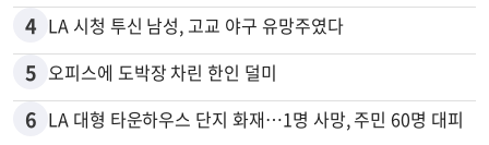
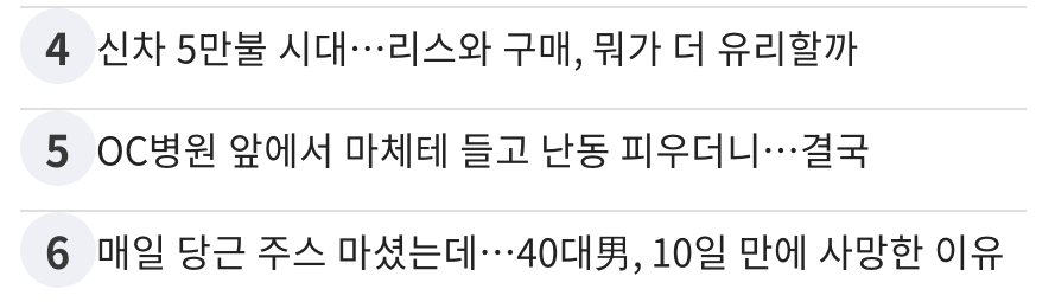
[25,10,343,40] 4 LA 시청 투신 남성, 고교 야구 유망주였다 -> [45,14,859,78] 4 신차 5만불 시대…리스와 구매, 뭐가 더 유리할까
[25,57,277,87] 5 오피스에 도박장 차린 한인 덜미 -> [45,116,871,180] 5 OC병원 앞에서 마체테 들고 난동 피우더니…결국
[25,104,464,134] 6 LA 대형 타운하우스 단지 화재…1명 사망, 주민 60명 대피 -> [45,218,1005,282] 6 매일 당근 주스 마셨는데…40대男, 10일 만에 사망한 이유

